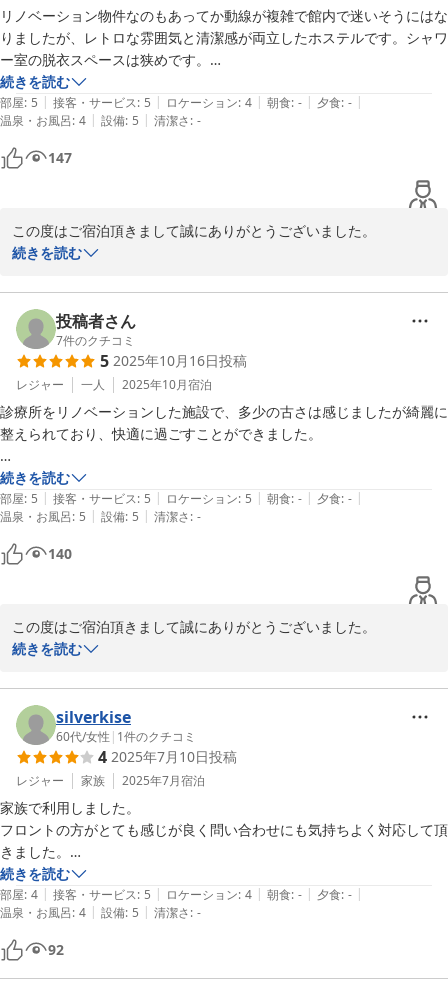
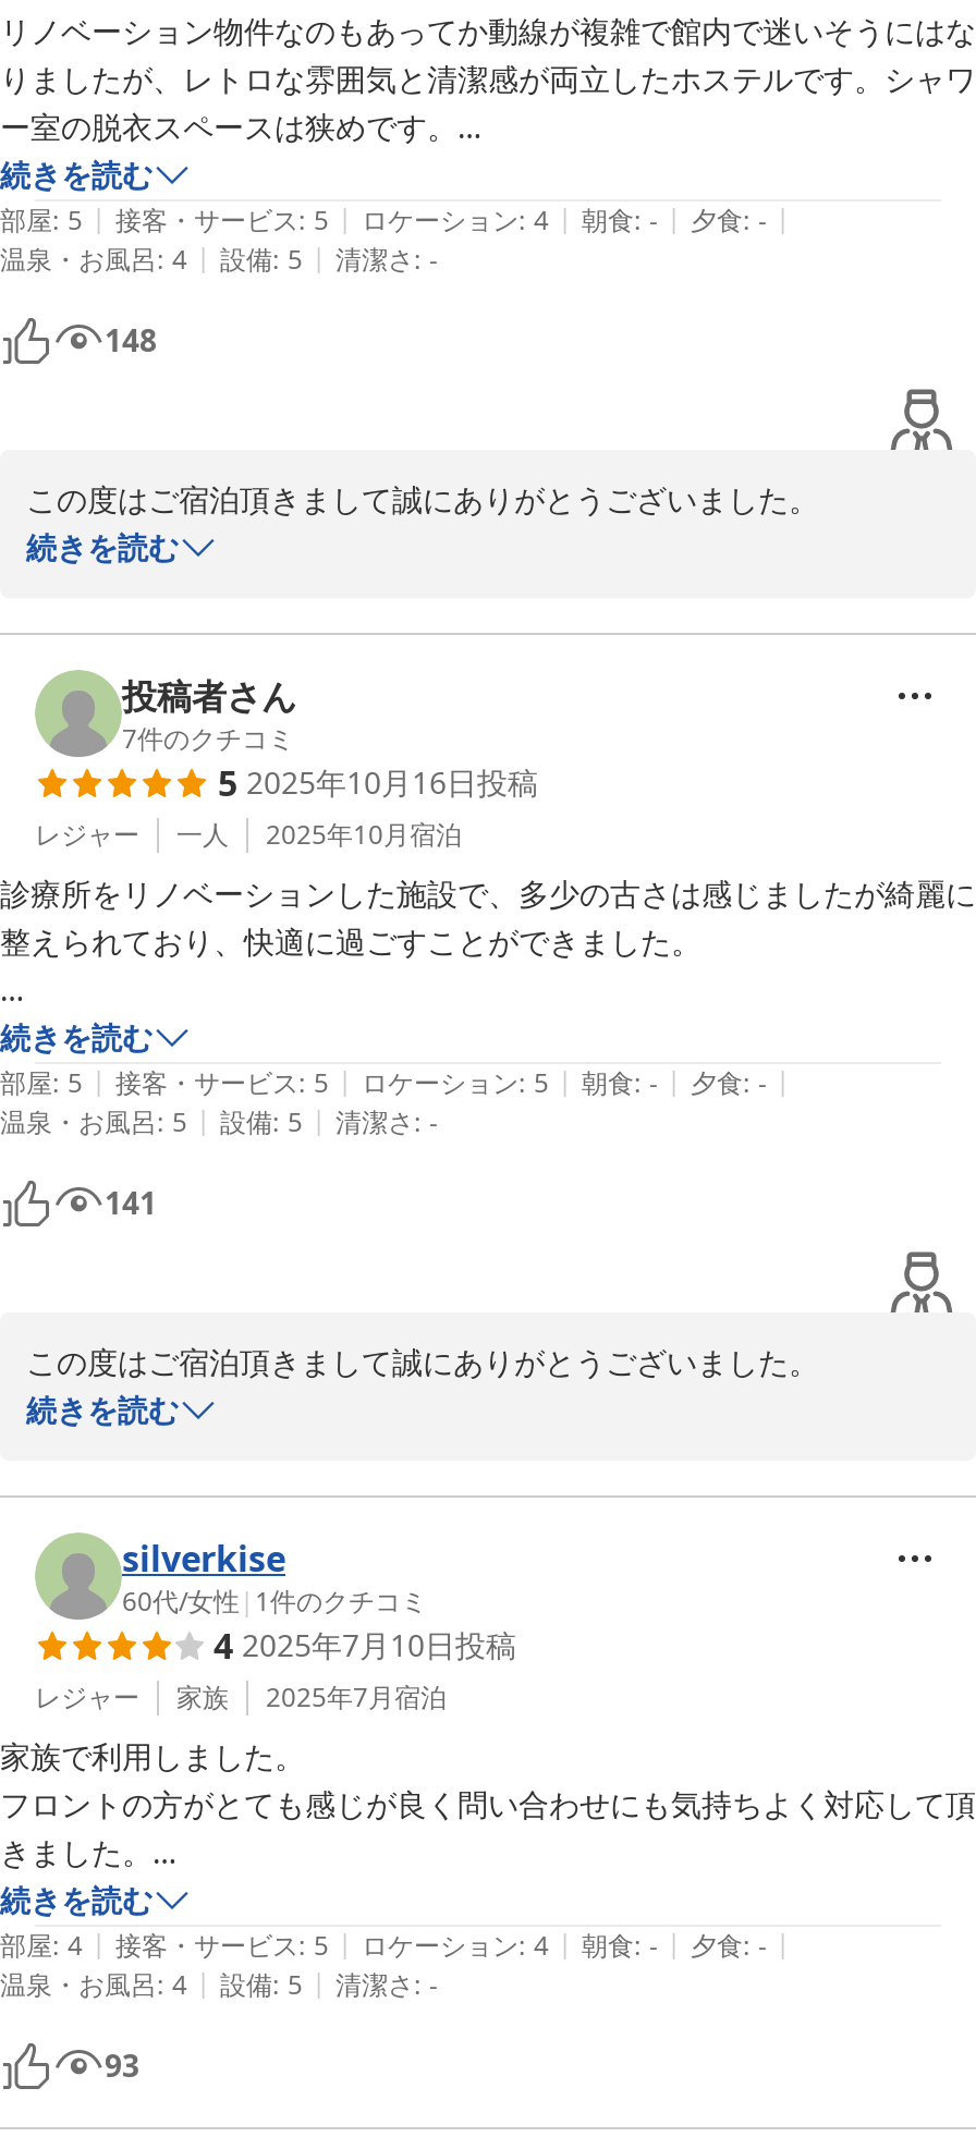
[48,148,72,167] 147 -> [105,319,157,361] 148
[48,544,72,563] 140 -> [105,1182,157,1223] 141
[48,940,64,959] 92 -> [105,2044,139,2086] 93

